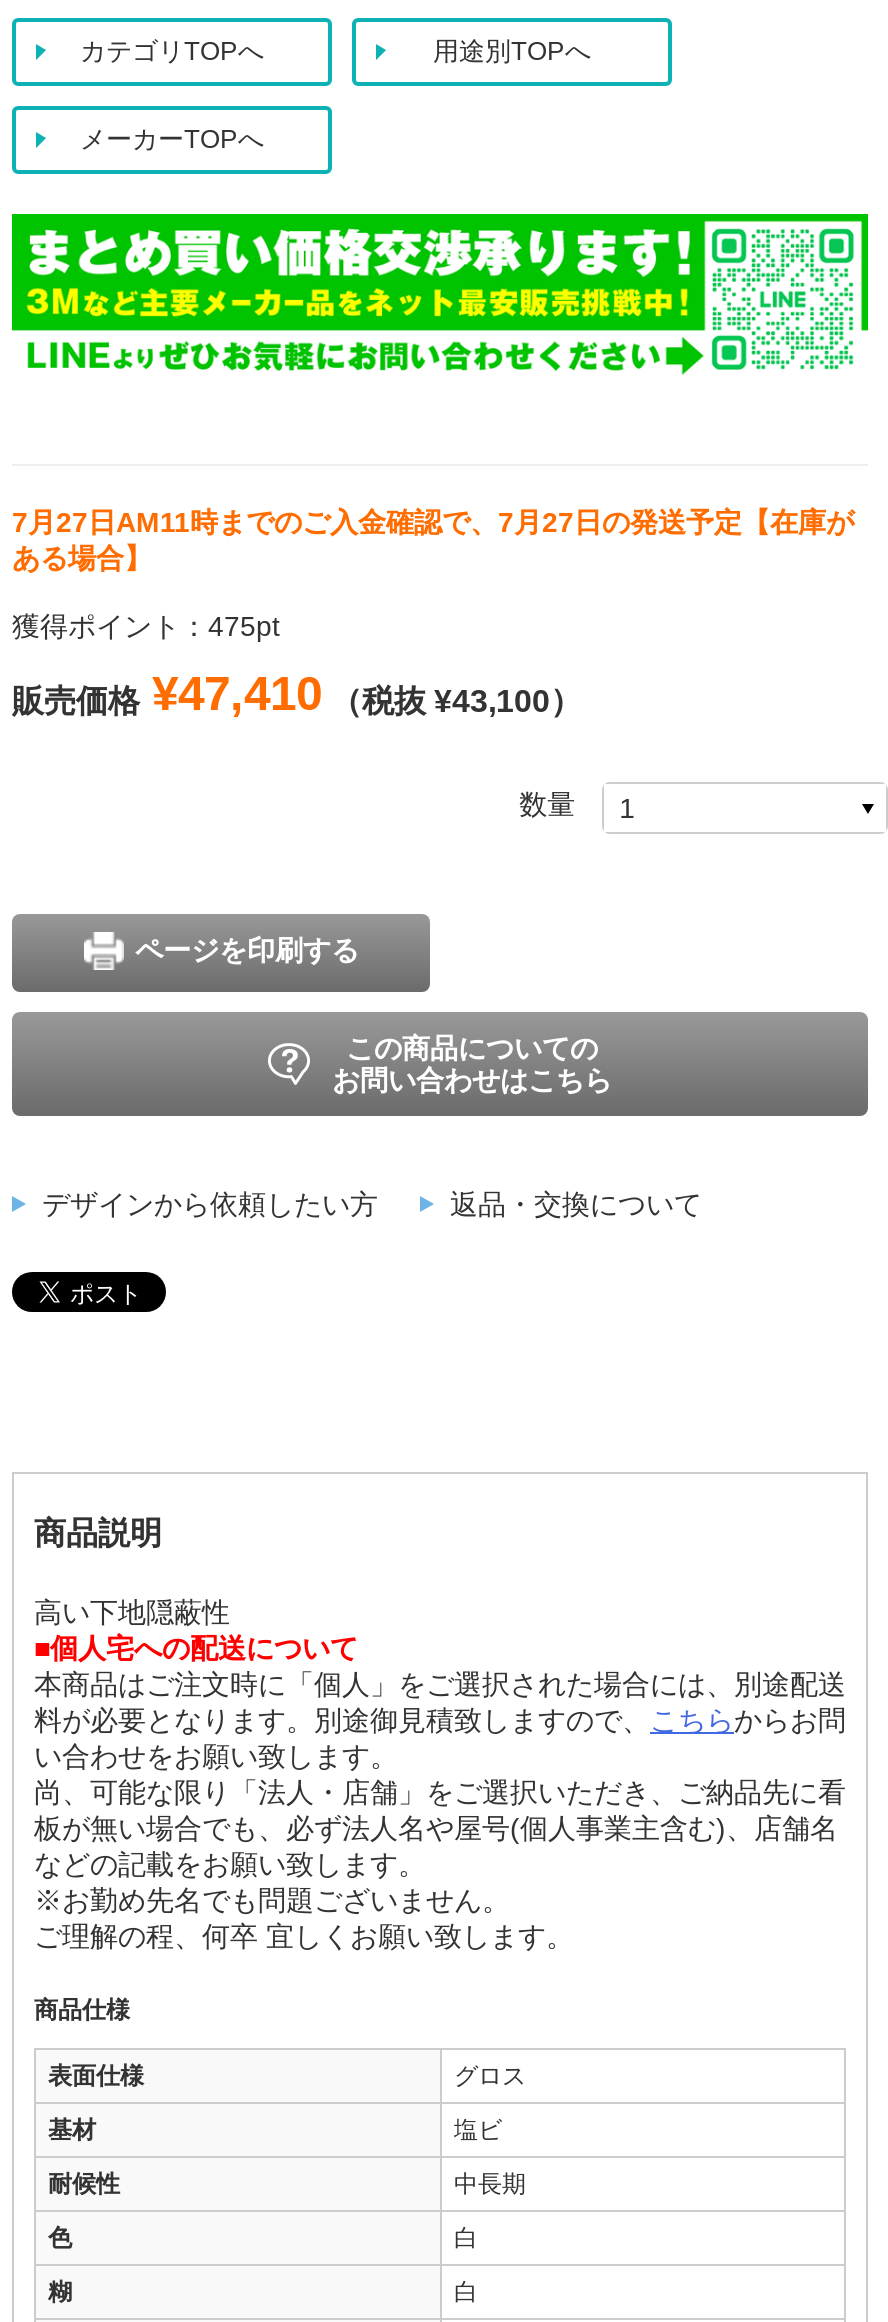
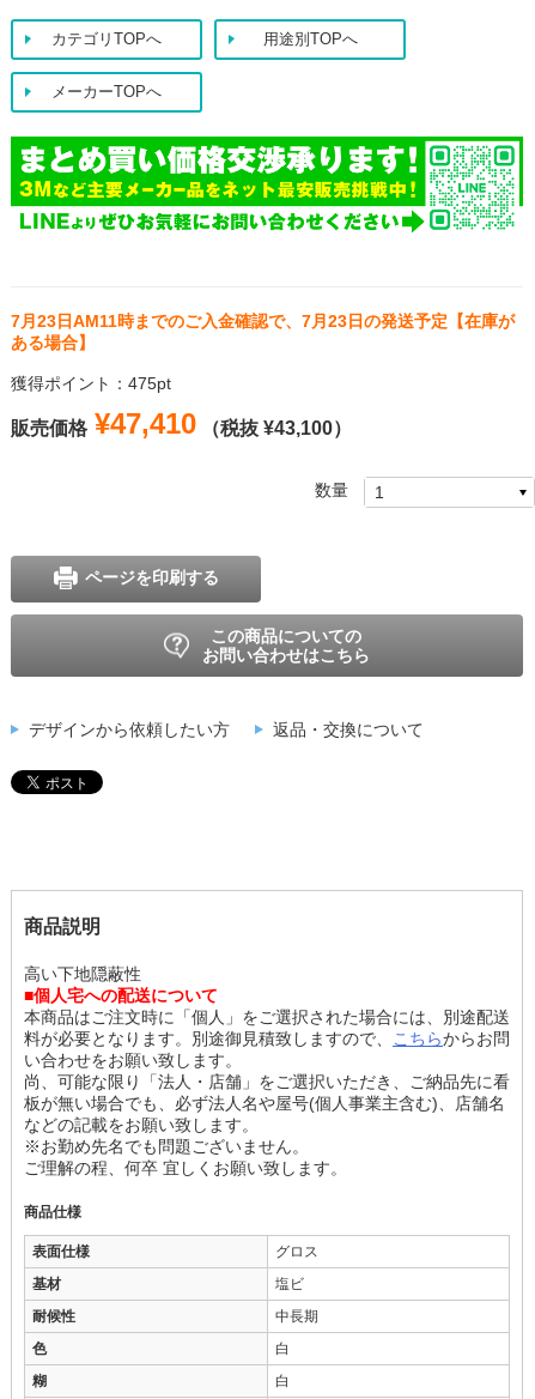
[12,506,854,538] 7月27日AM11時までのご入金確認で、7月27日の発送予定【在庫が -> [11,312,515,331] 7月23日AM11時までのご入金確認で、7月23日の発送予定【在庫が

